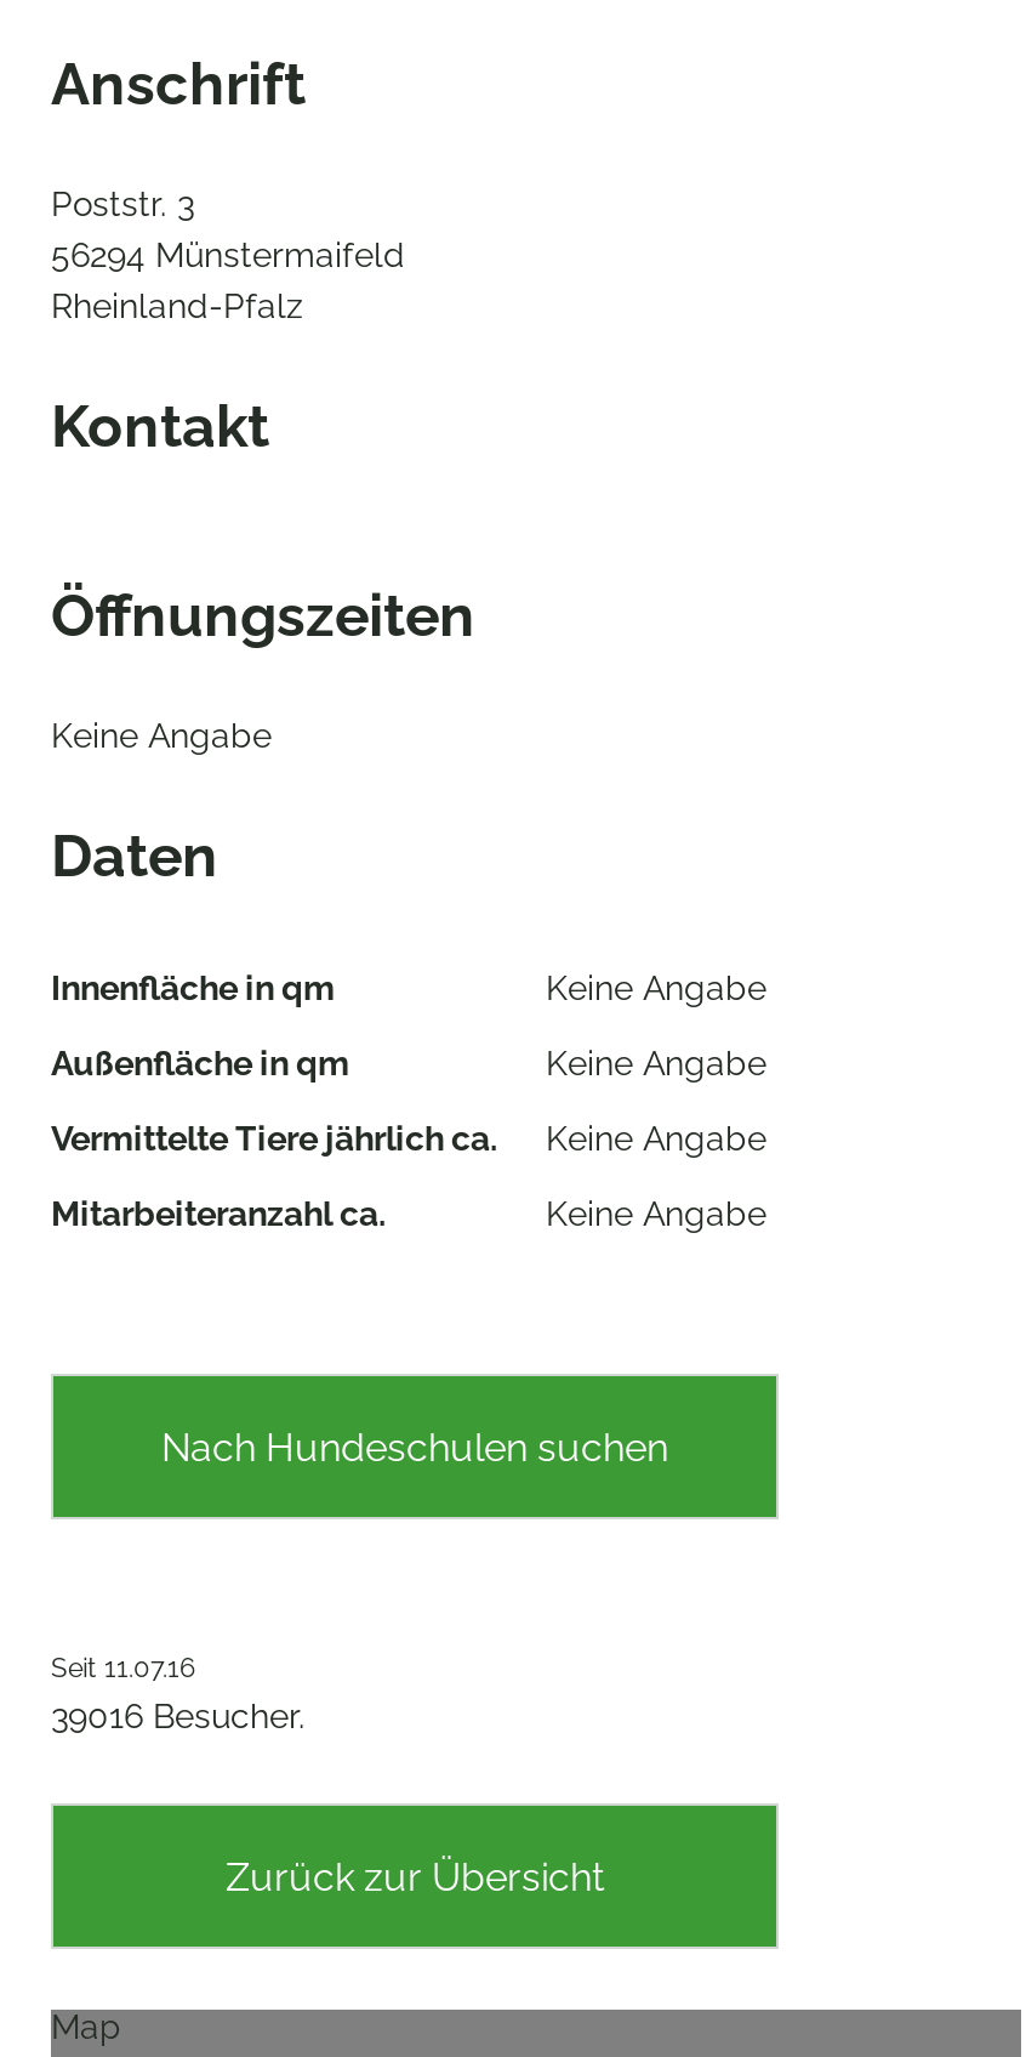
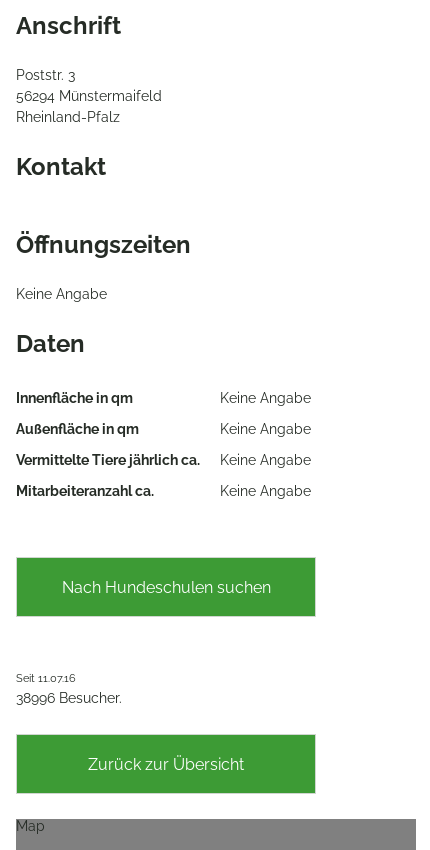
[51,1697,306,1735] 39016 Besucher. -> [16,690,122,706] 38996 Besucher.

